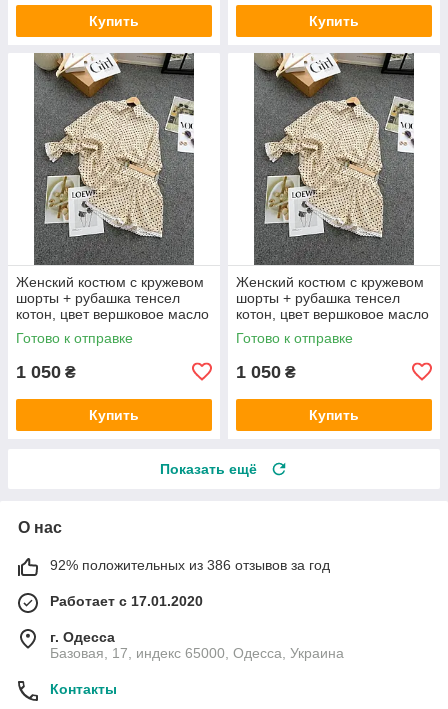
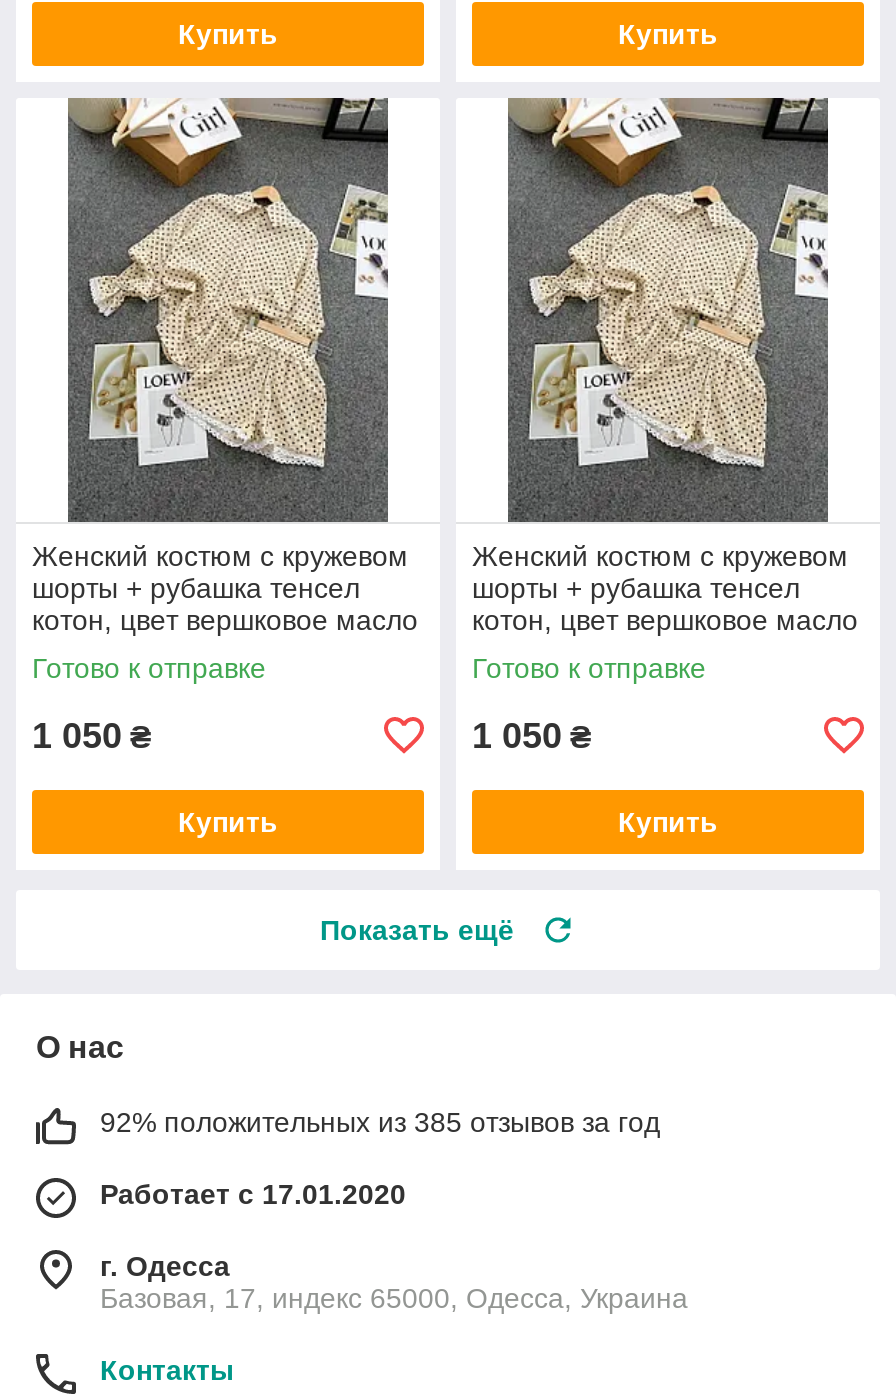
[50,557,330,573] 92% положительных из 386 отзывов за год -> [100,1106,660,1138] 92% положительных из 385 отзывов за год

